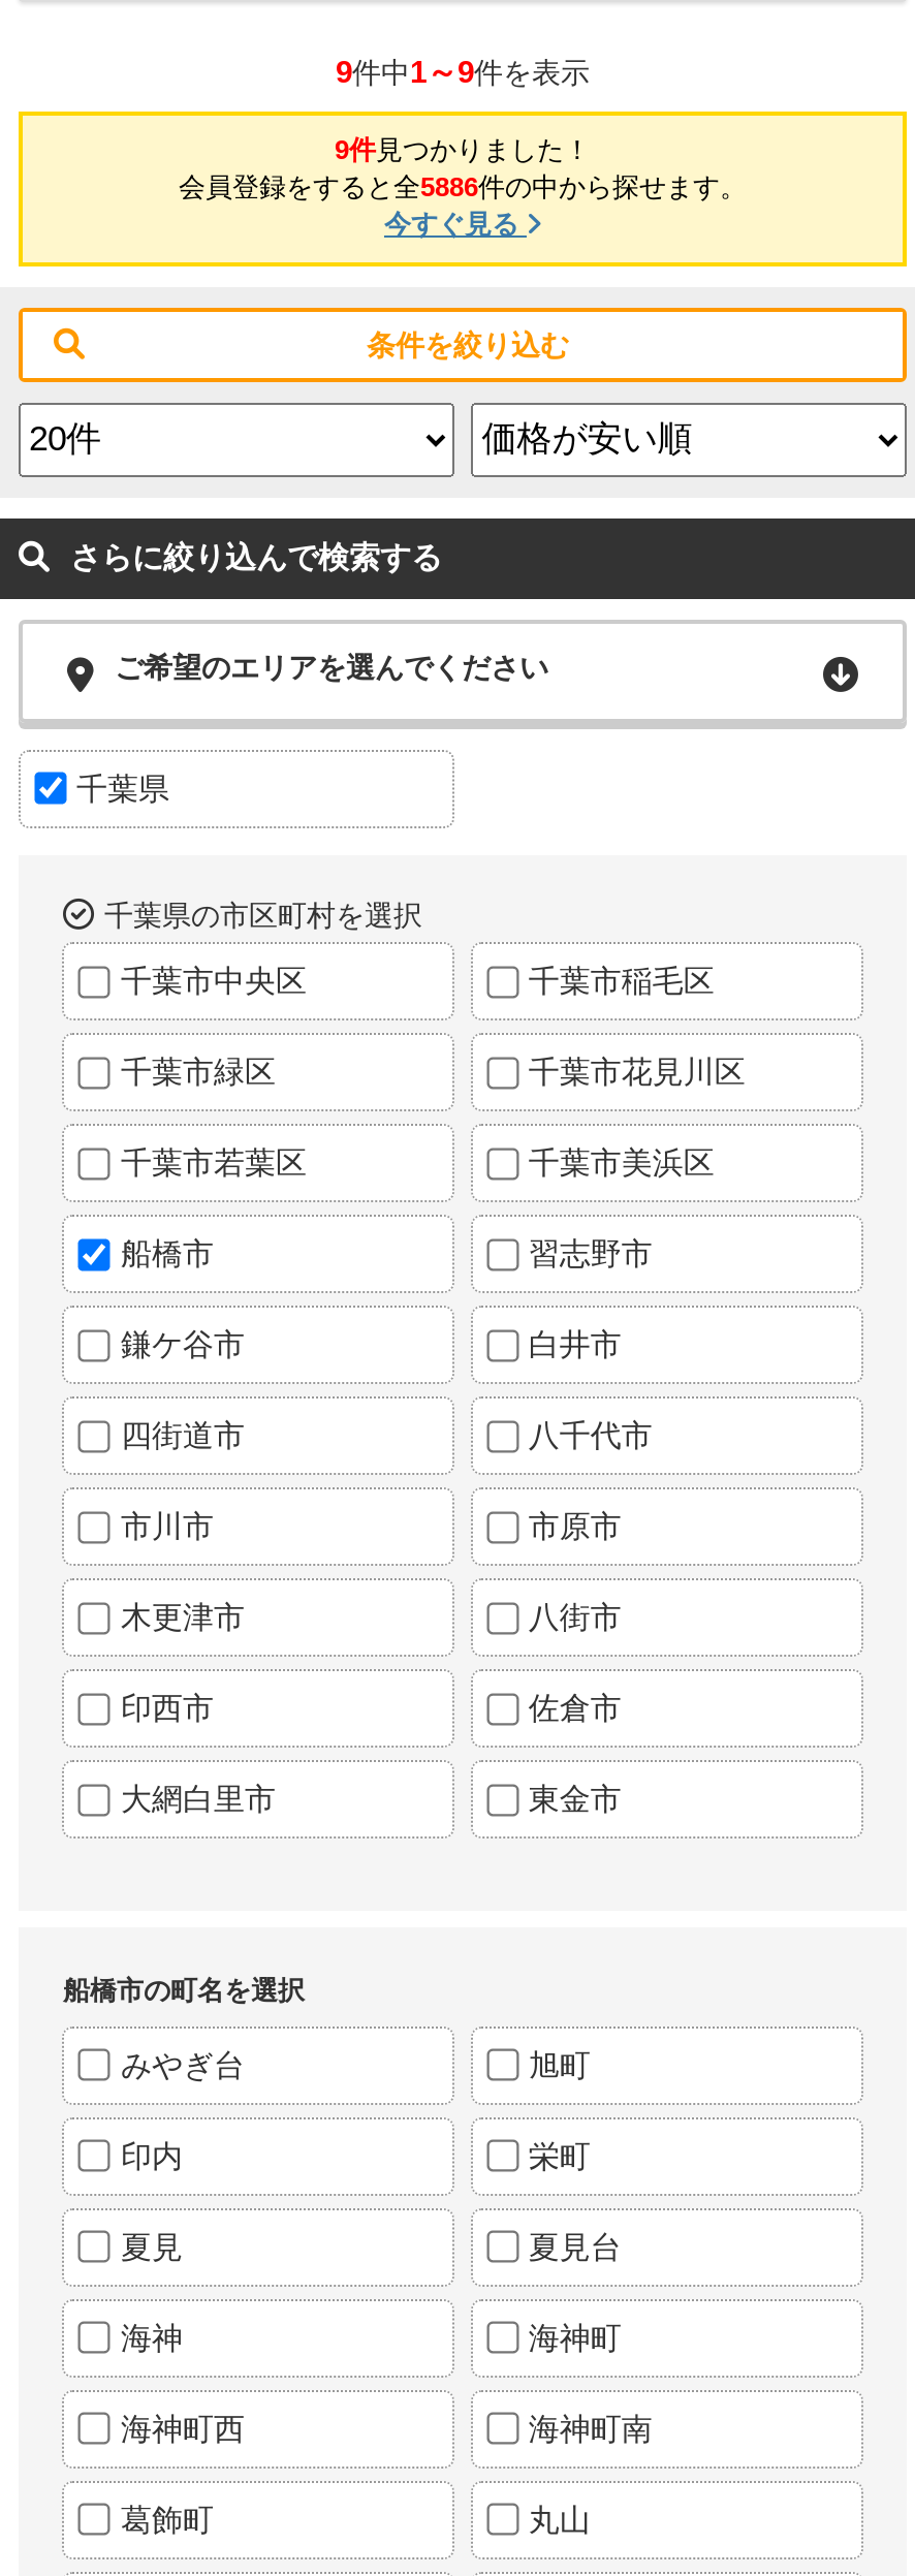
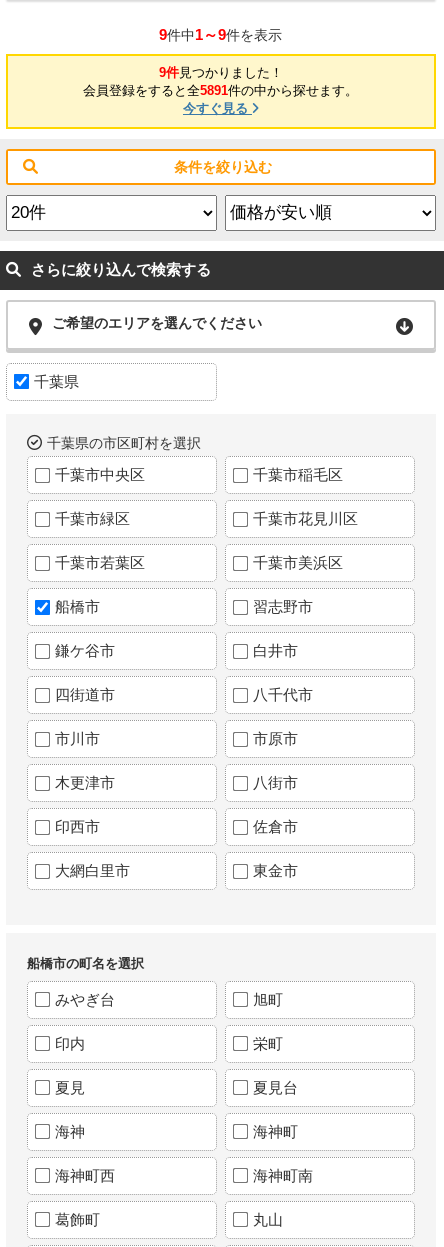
[179,172,747,203] 会員登録をすると全5886件の中から探せます。 -> [83,83,358,98] 会員登録をすると全5891件の中から探せます。

